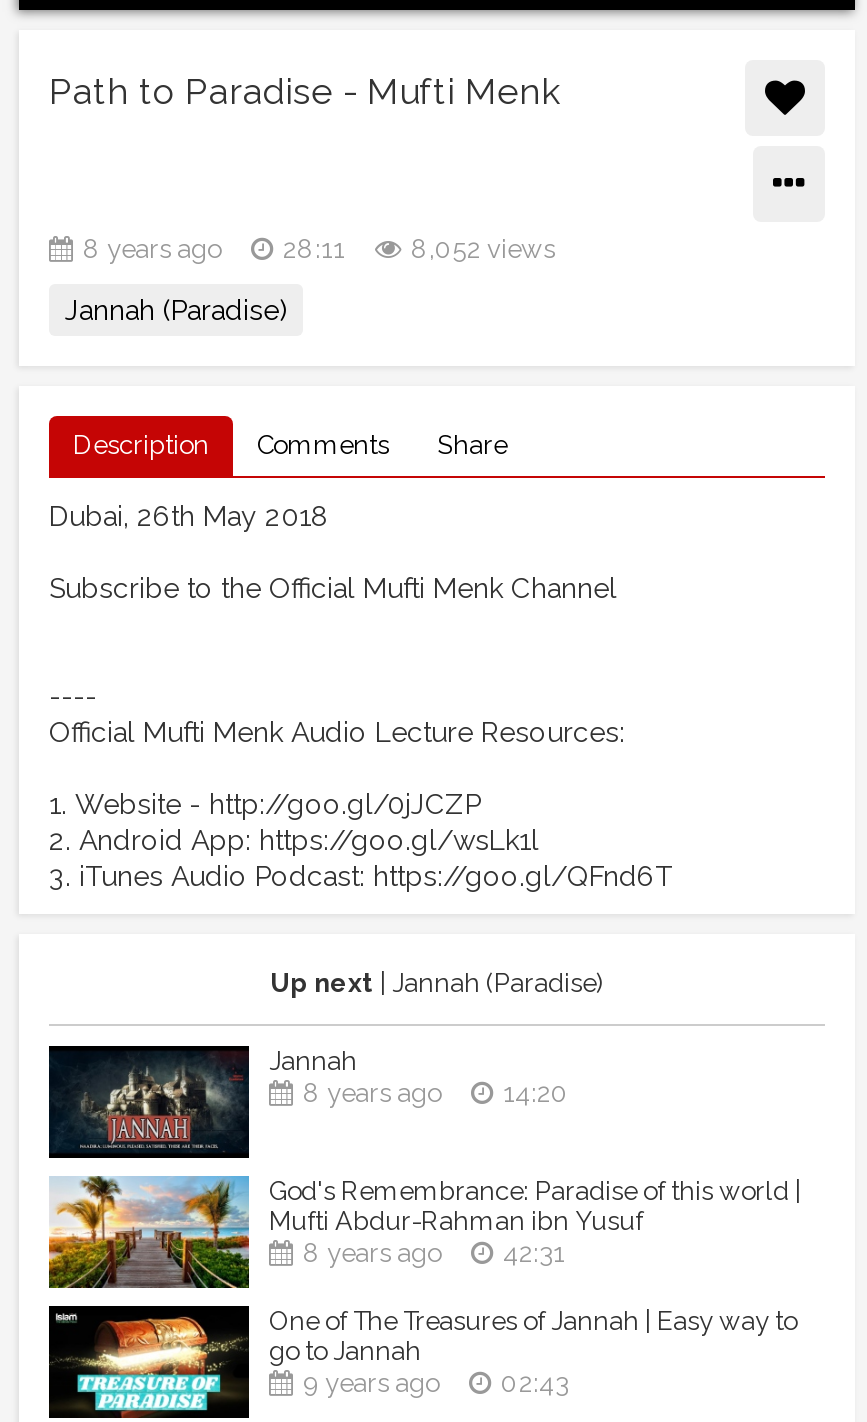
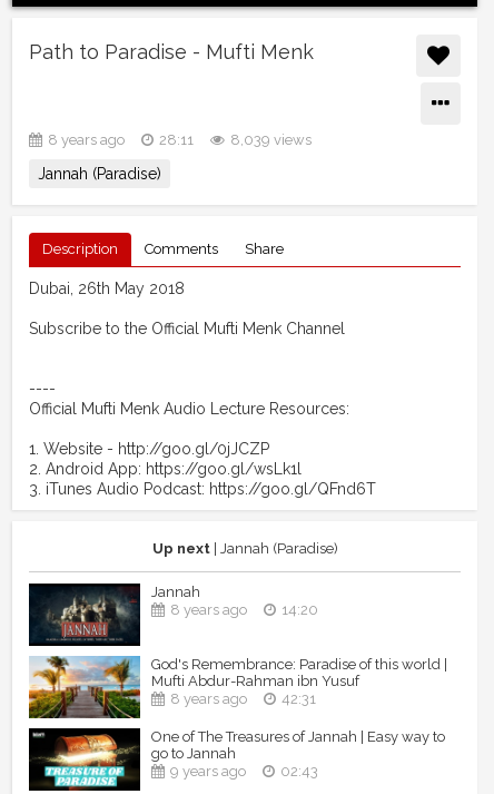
[411,234,555,264] 8,052 views -> [230,131,312,148] 8,039 views

